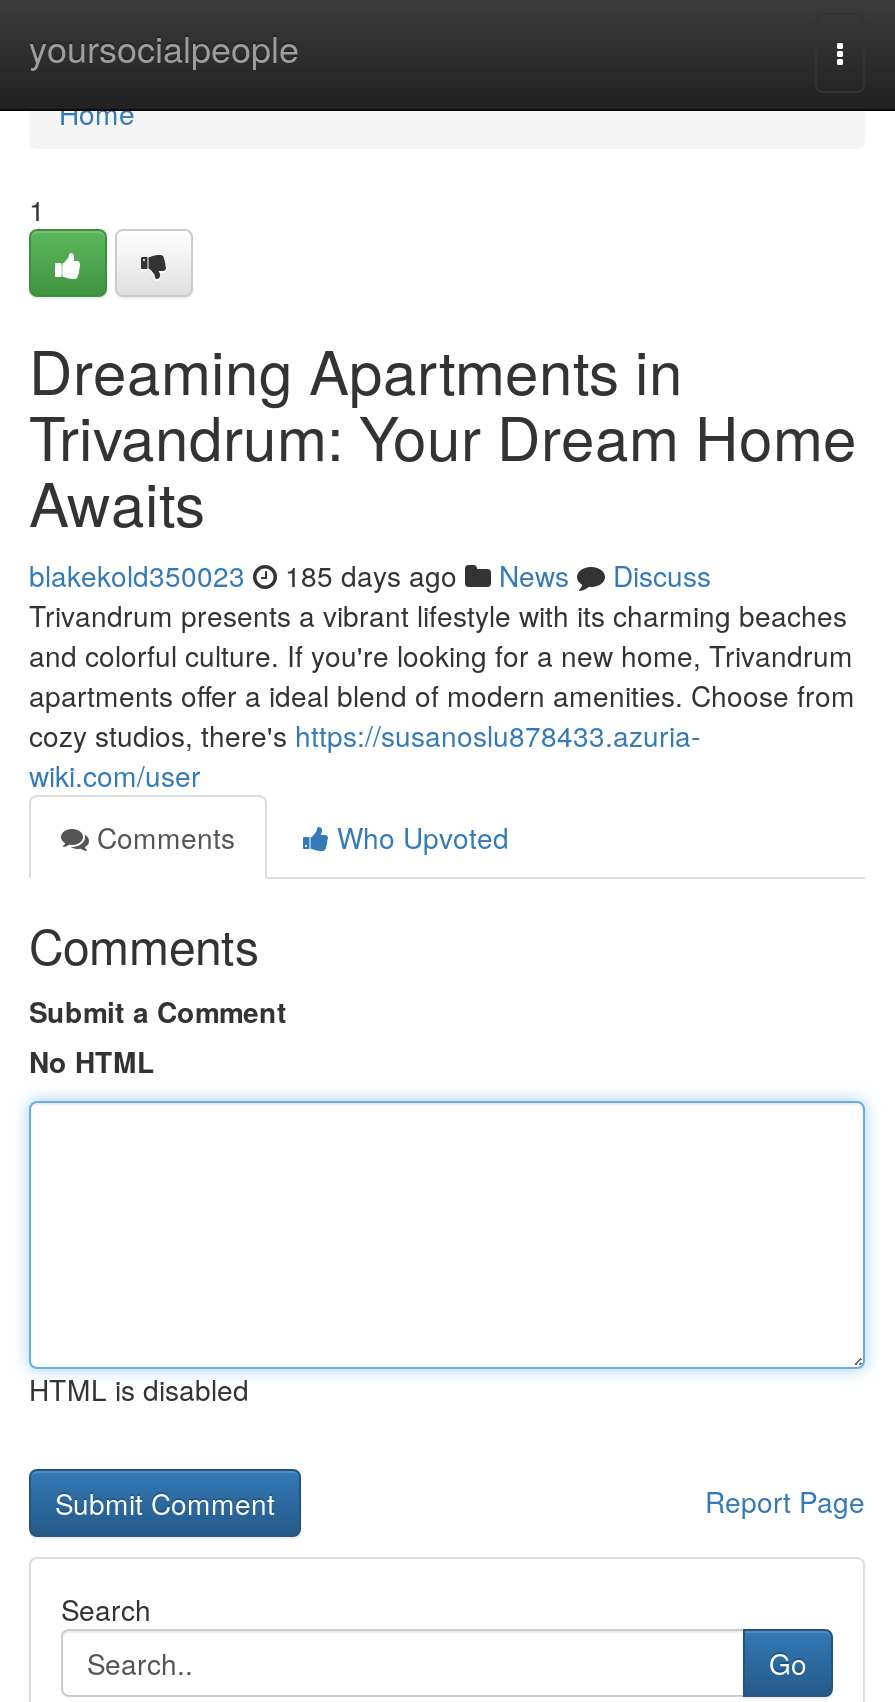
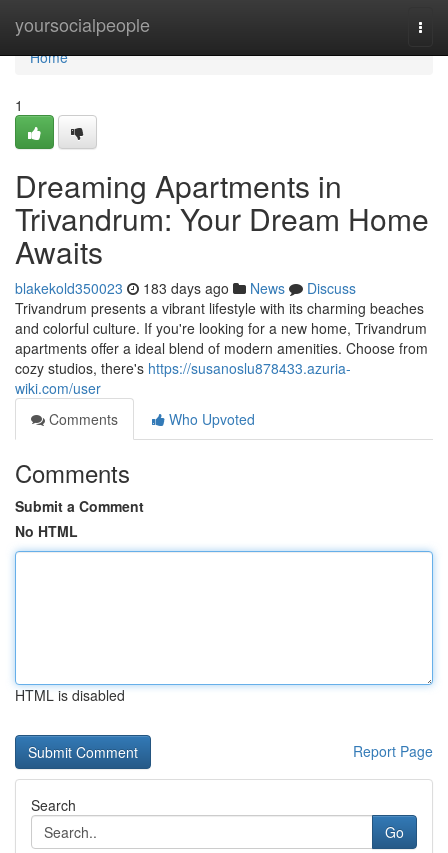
[29,555,711,595] blakekold350023 185 days ago News Discuss -> [15,278,356,298] blakekold350023 183 days ago News Discuss

